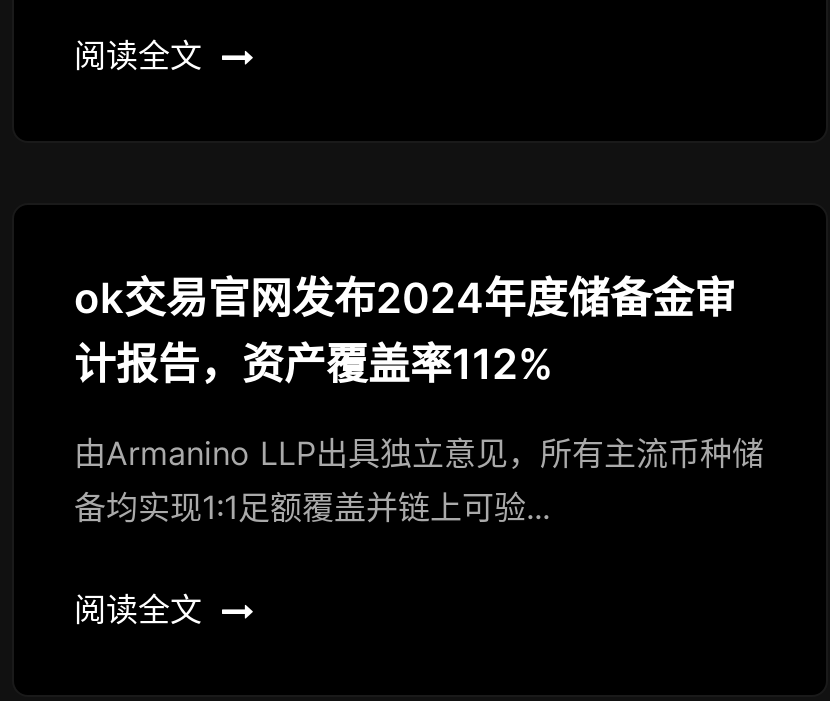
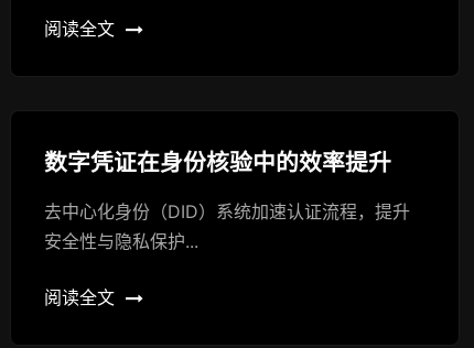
[74,273,736,389] ok交易官网发布2024年度储备金审 | 计报告，资产覆盖率112% -> [44,149,391,176] 数字凭证在身份核验中的效率提升
[74,433,764,527] 由Armanino LLP出具独立意见，所有主流币种储 | 备均实现1:1足额覆盖并链上可验... -> [44,201,410,252] 去中心化身份（DID）系统加速认证流程，提升 | 安全性与隐私保护...

